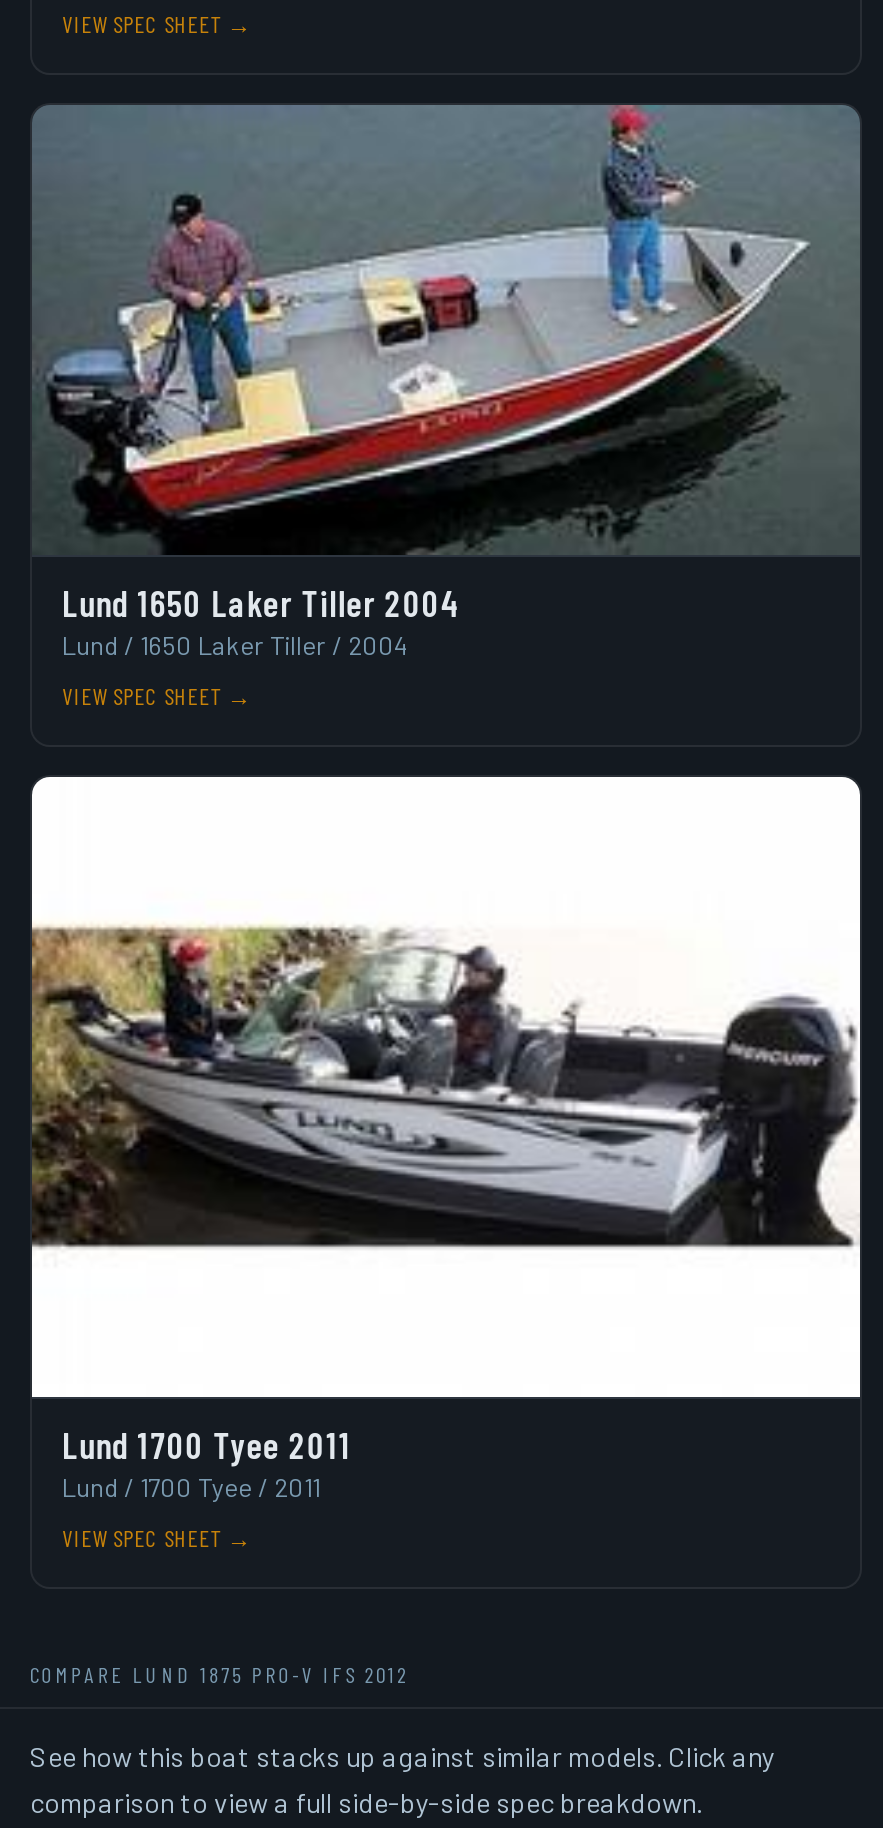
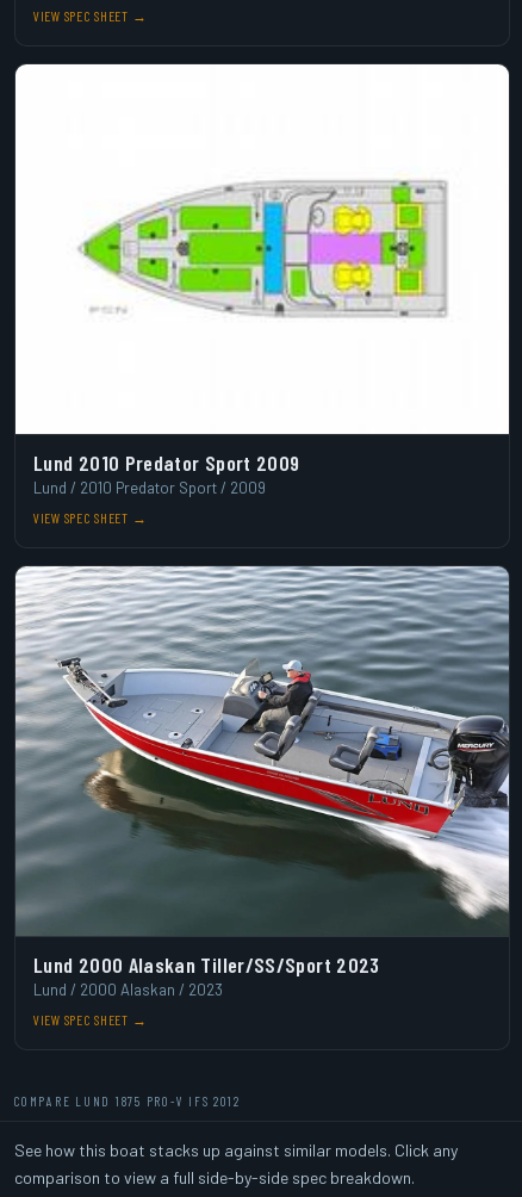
[32,103,860,625] [image] | Lund 1650 Laker Tiller 2004 -> [14,63,510,475] [image] | Lund 2010 Predator Sport 2009
[62,629,408,661] Lund / 1650 Laker Tiller / 2004 -> [33,478,266,497] Lund / 2010 Predator Sport / 2009
[30,775,862,1503] [image] | Lund 1700 Tyee 2011 | Lund / 1700 Tyee / 2011 -> [14,565,510,999] [image] | Lund 2000 Alaskan Tiller/SS/Sport 2023 | Lund / 2000 Alaskan / 2023

